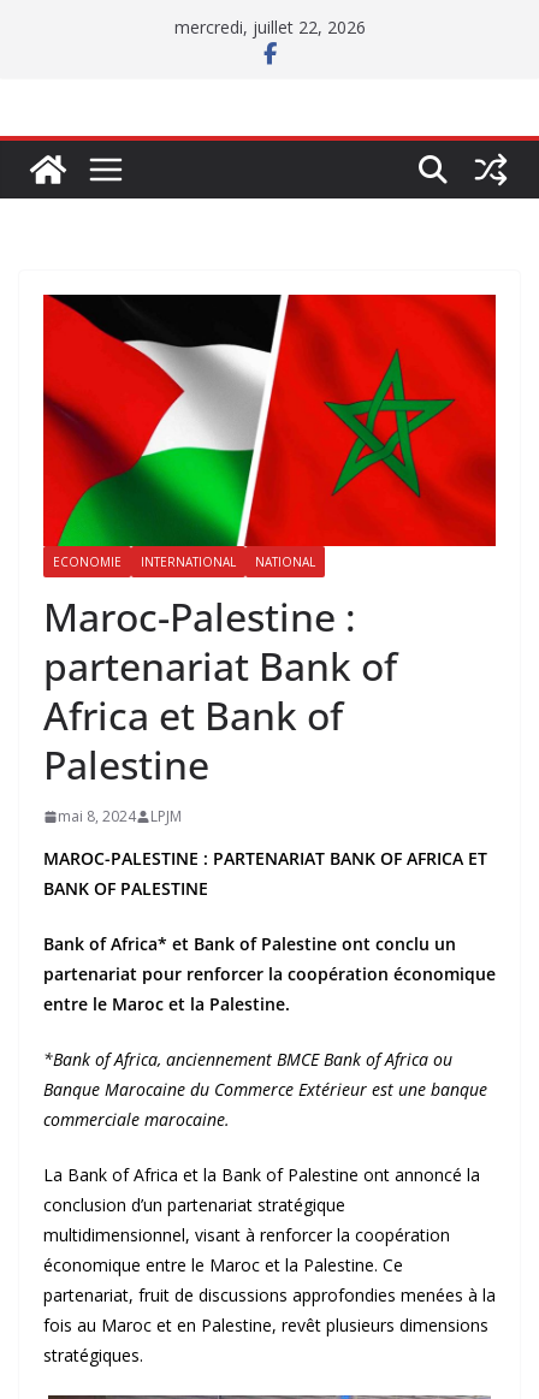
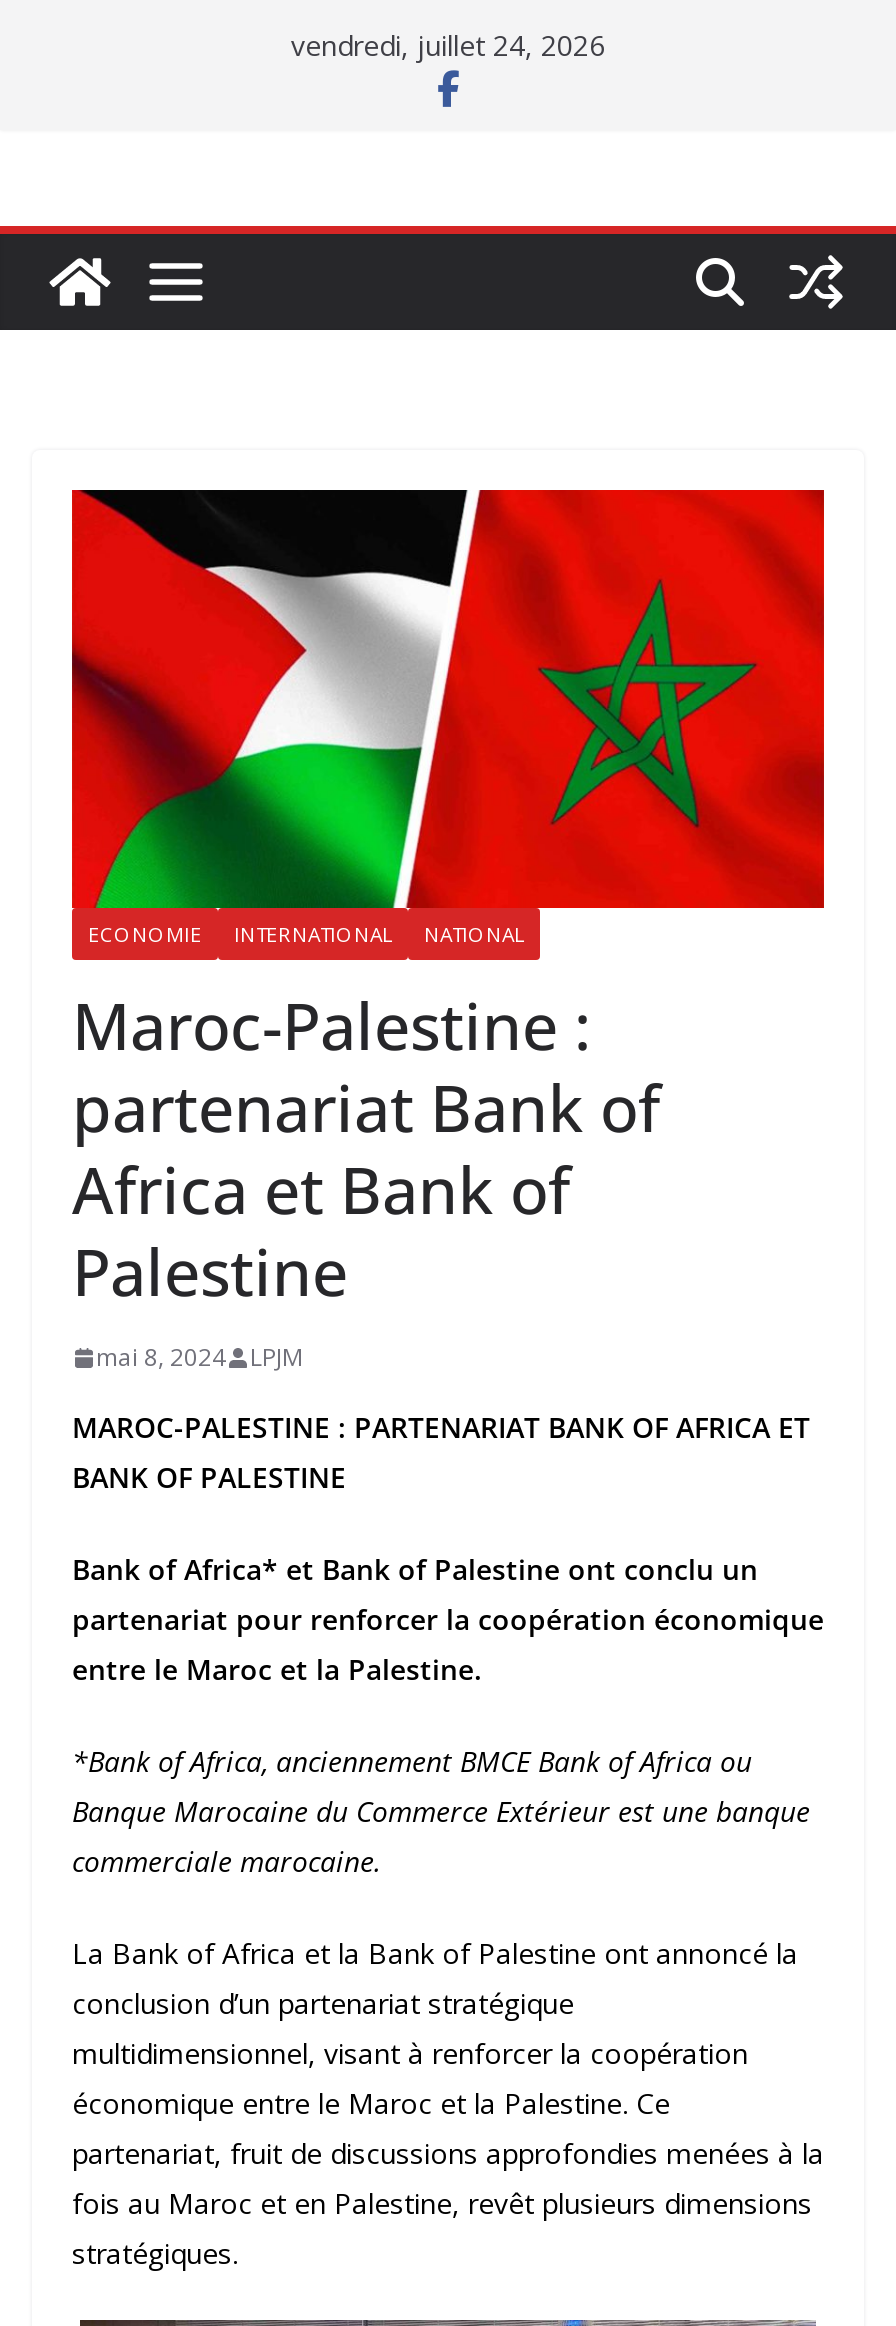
[174,16,365,38] mercredi, juillet 22, 2026 -> [291,26,605,64] vendredi, juillet 24, 2026

